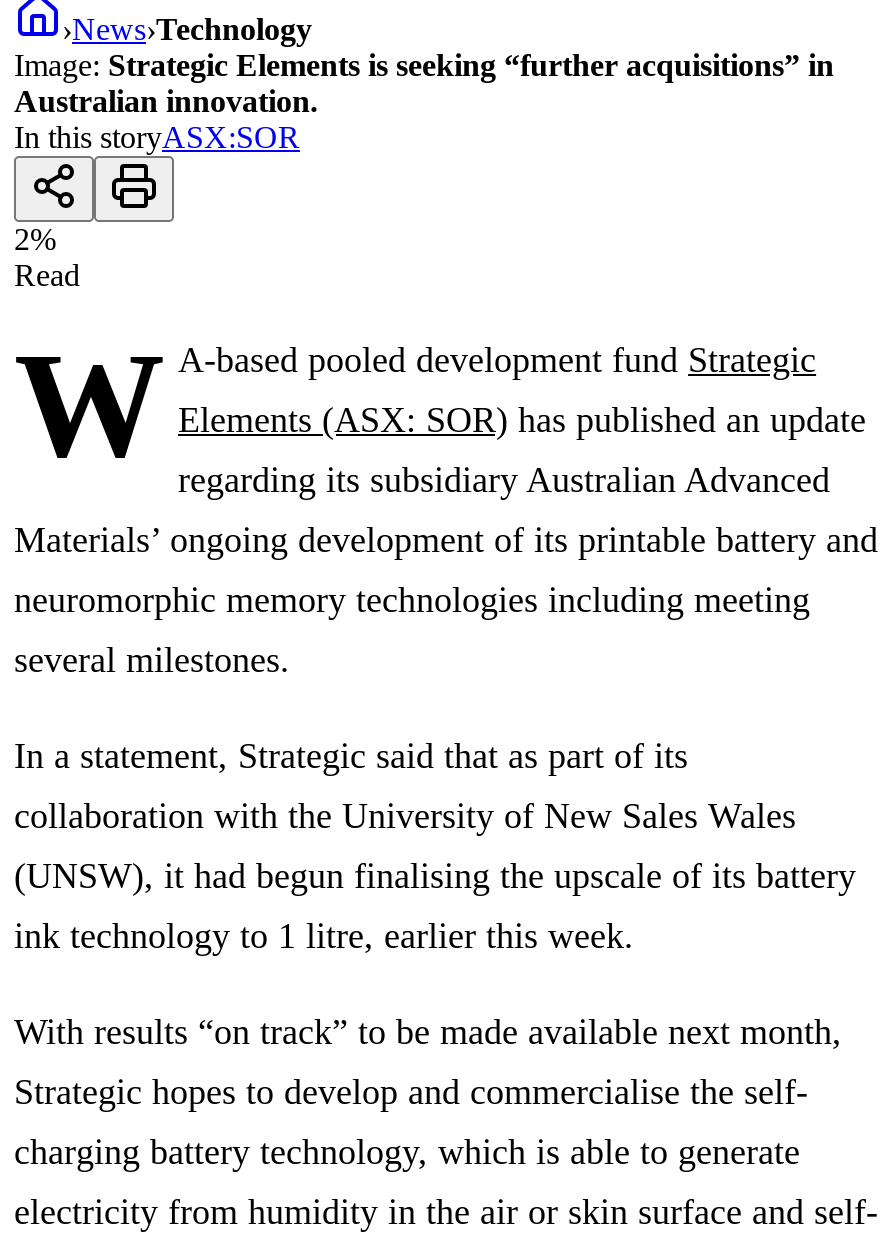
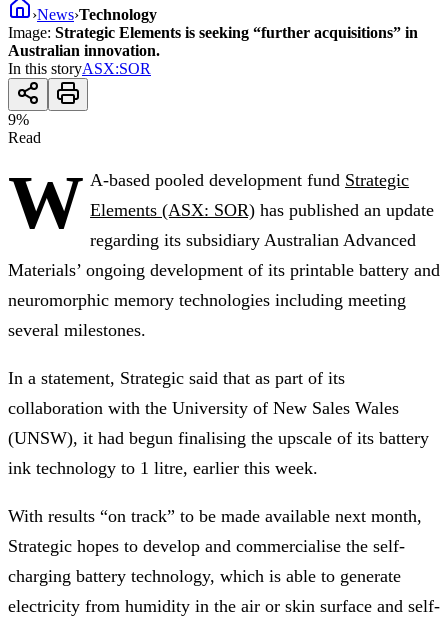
[14,222,56,256] 2% -> [8,111,29,128] 9%

